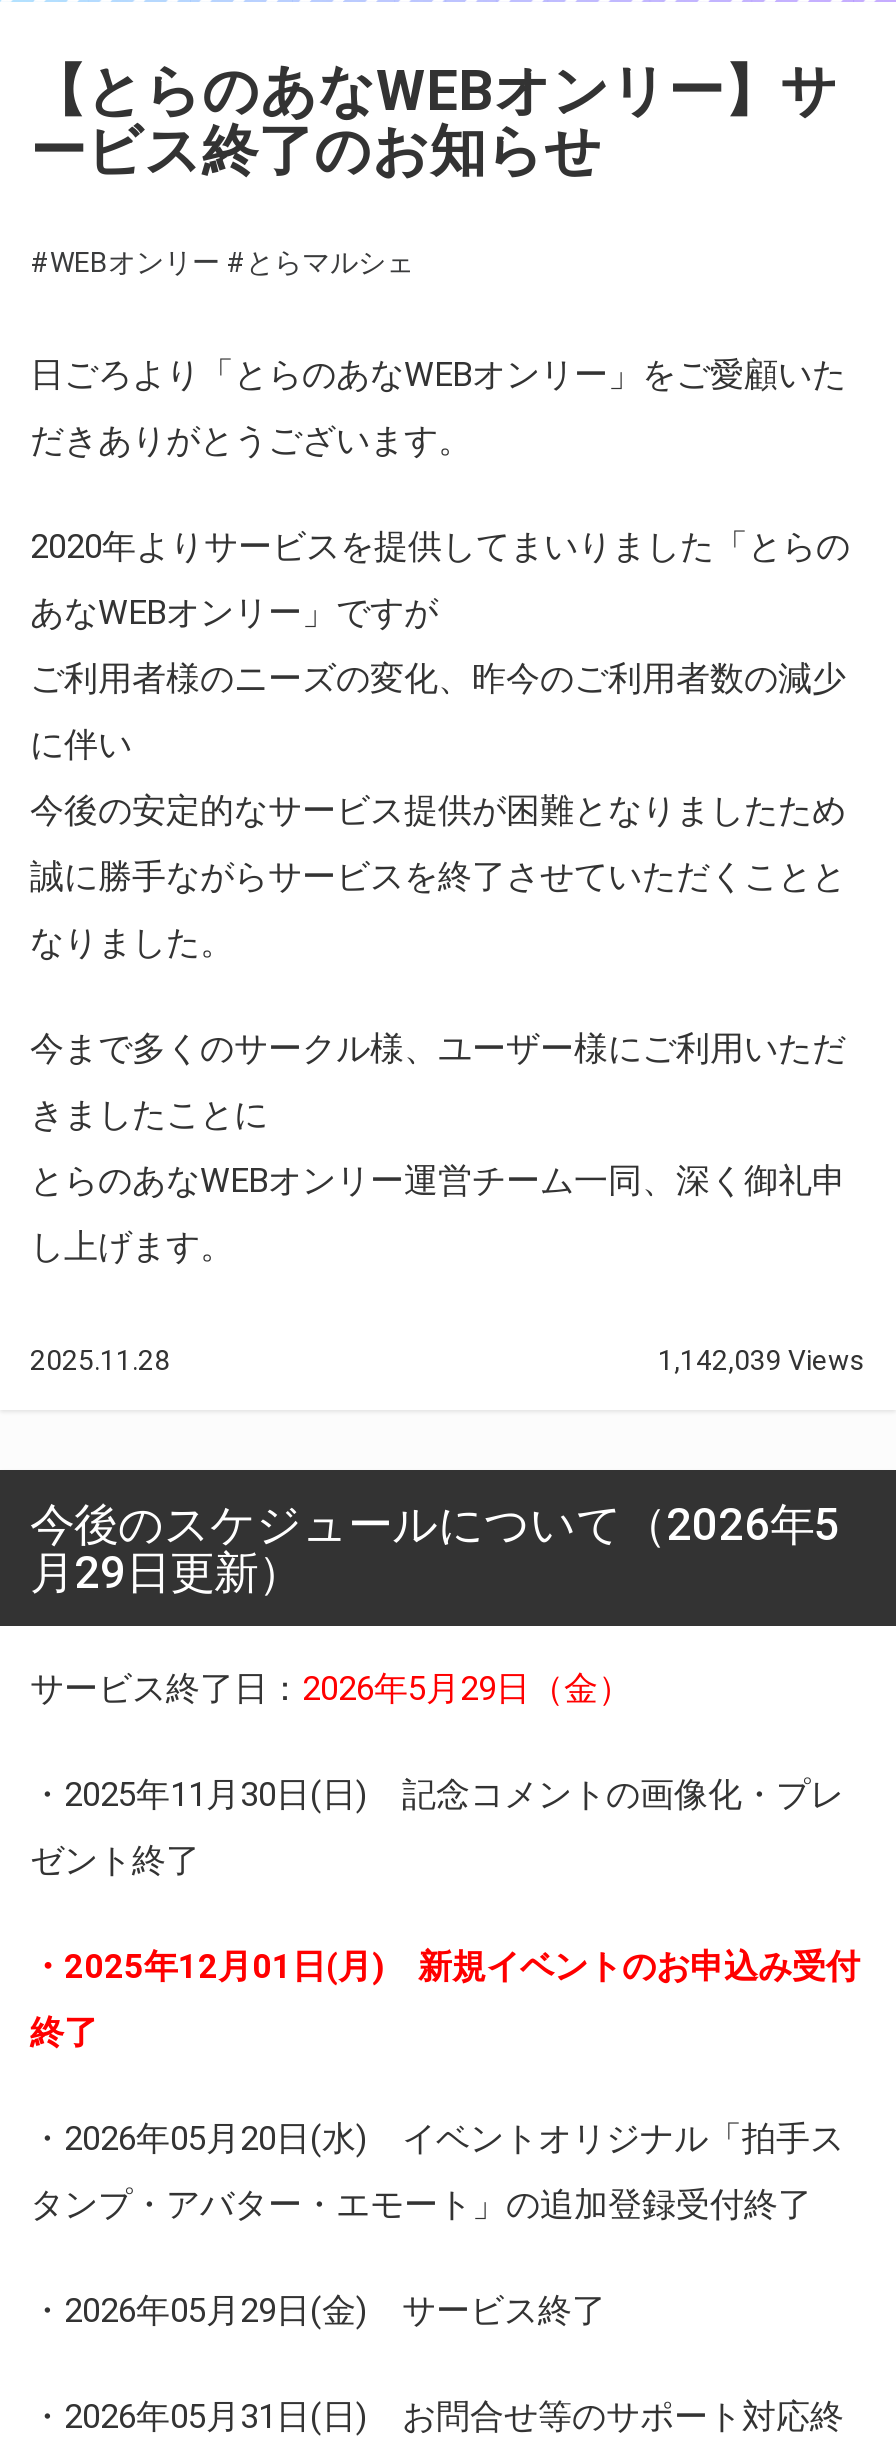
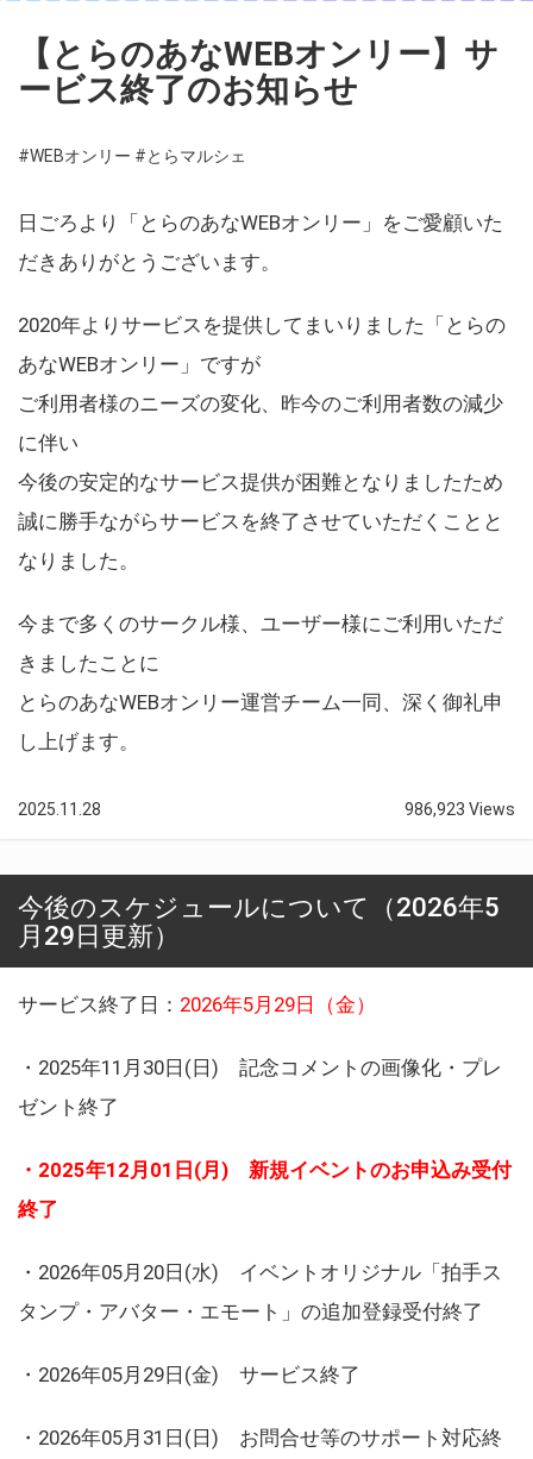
[658,1344,866,1376] 1,142,039 Views -> [405,799,515,819] 986,923 Views

